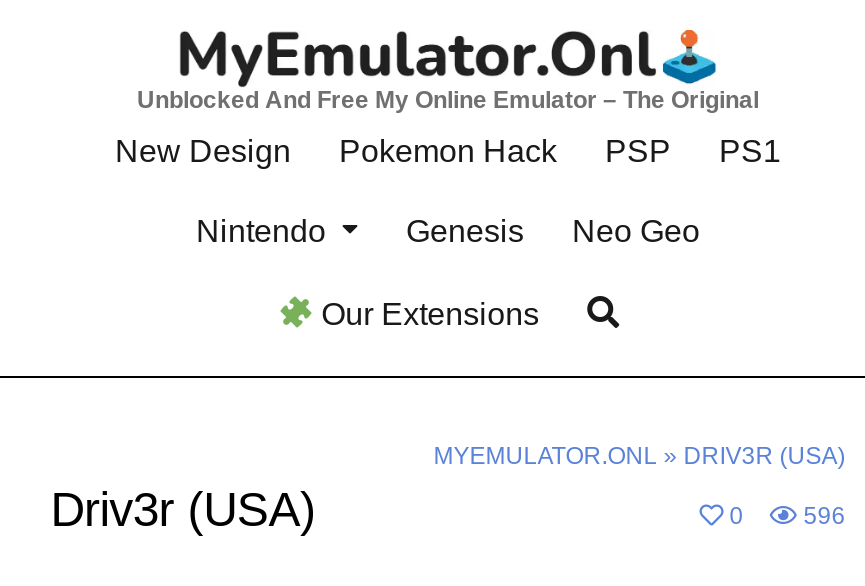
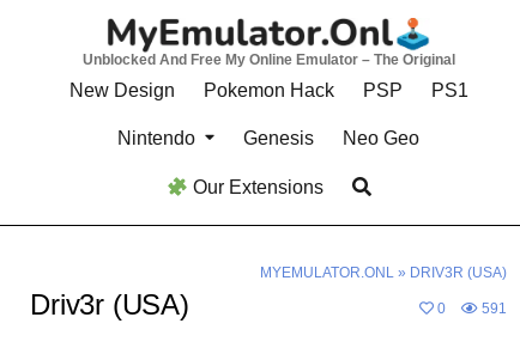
[804,502,846,530] 596 -> [481,300,507,317] 591

